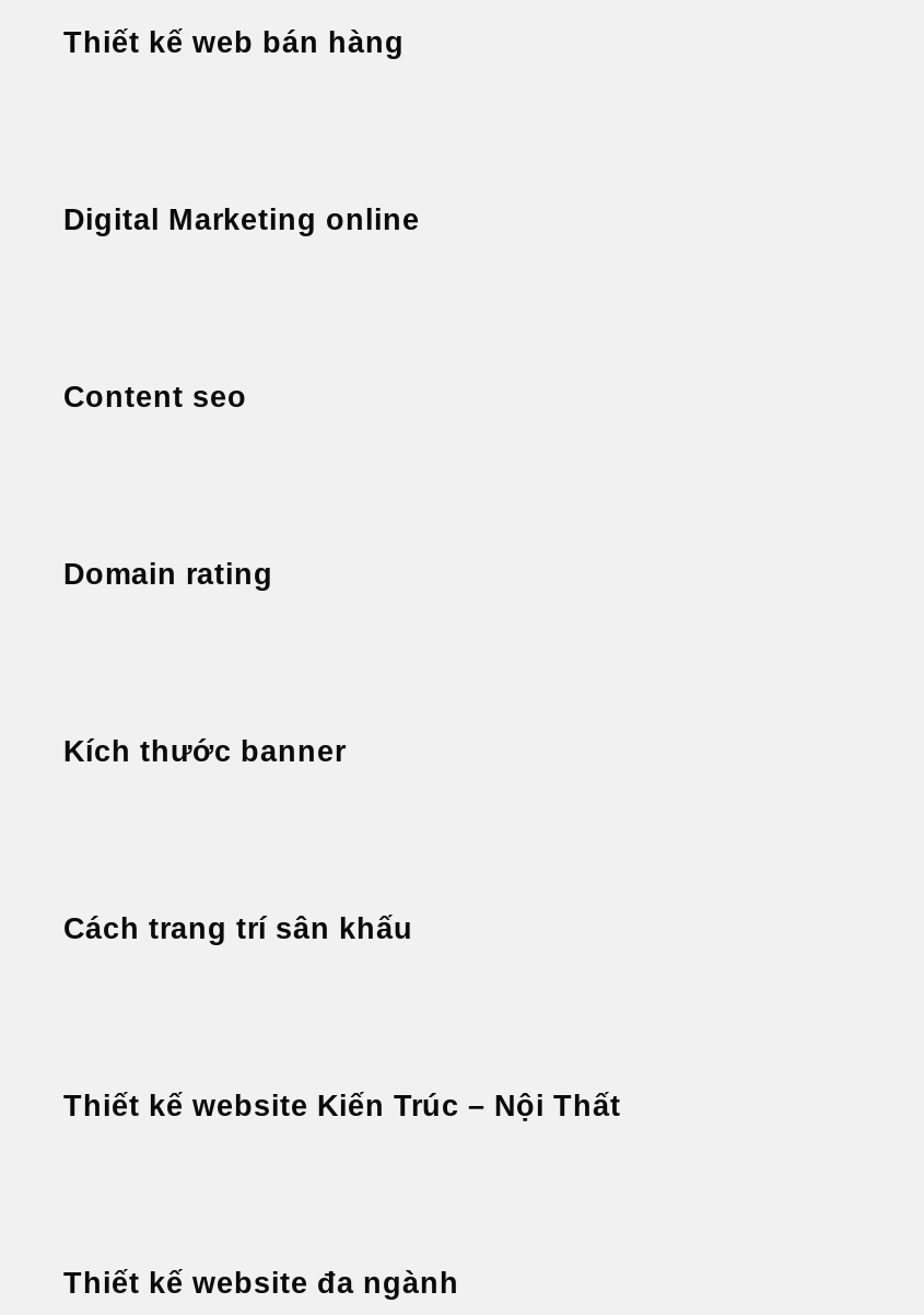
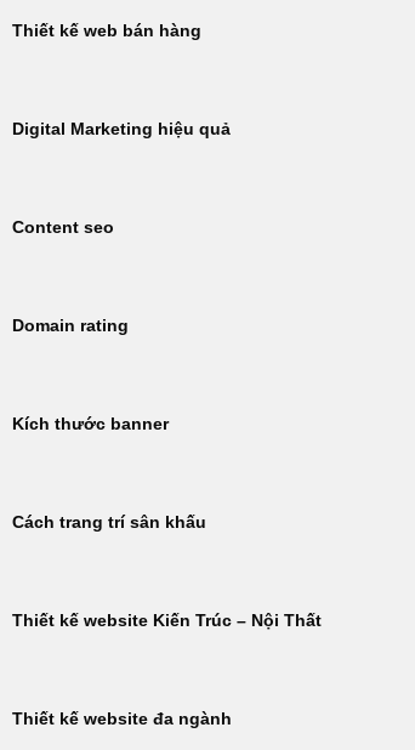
[63,204,420,237] Digital Marketing online -> [12,120,231,139] Digital Marketing hiệu quả

